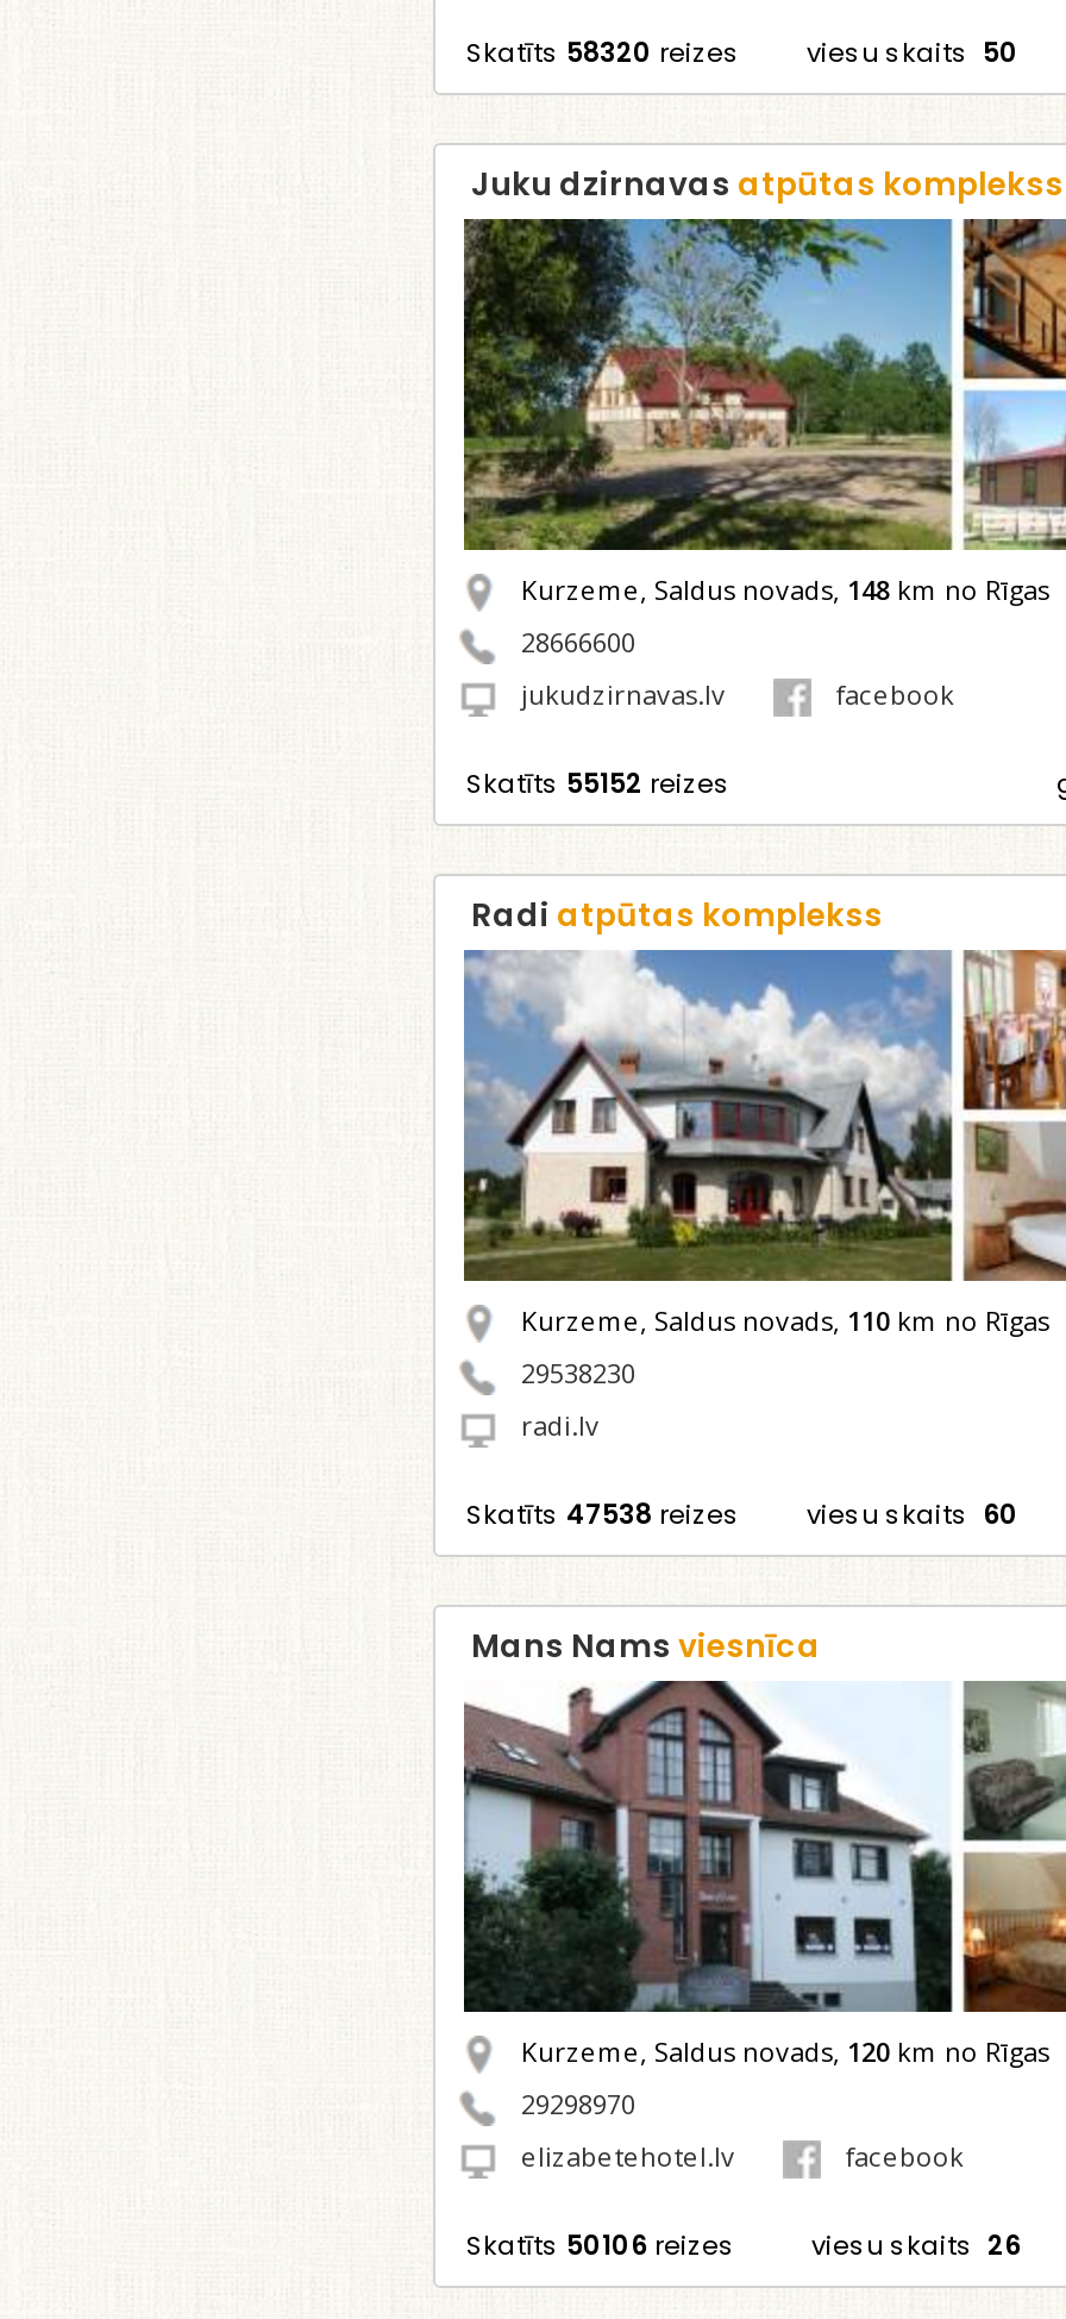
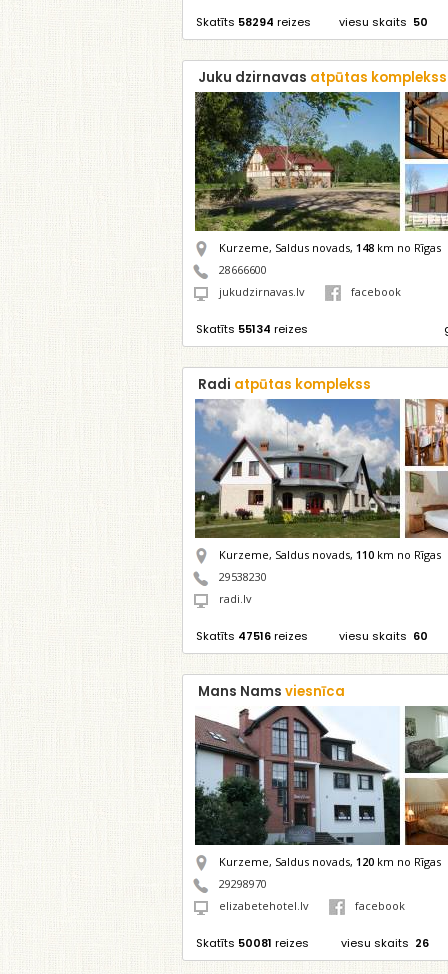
[466,33,740,71] Skatīts 58320 reizes -> [196,14,311,30] Skatīts 58294 reizes
[466,764,730,802] Skatīts 55152 reizes -> [196,321,308,337] Skatīts 55134 reizes
[466,1495,740,1533] Skatīts 47538 reizes -> [196,628,308,644] Skatīts 47516 reizes
[466,2226,735,2264] Skatīts 50106 reizes -> [196,935,309,951] Skatīts 50081 reizes

